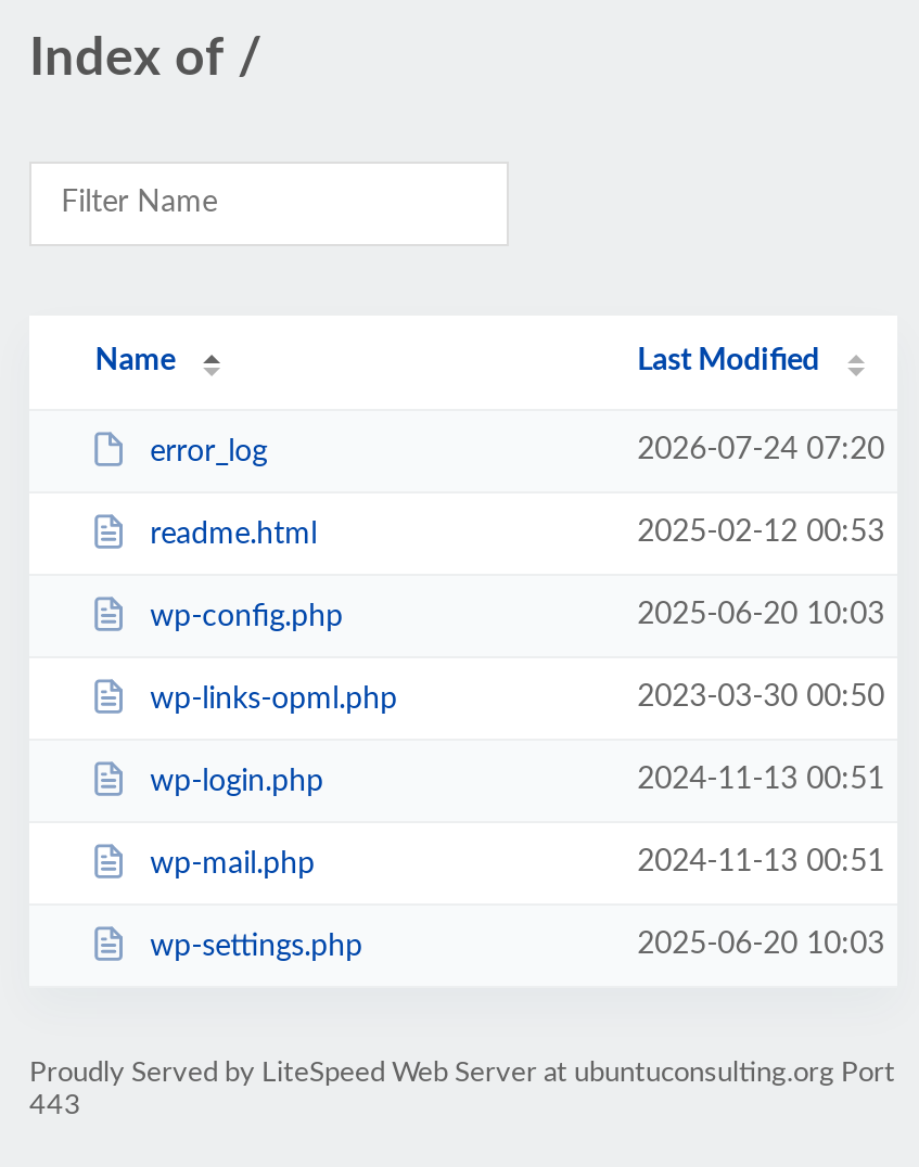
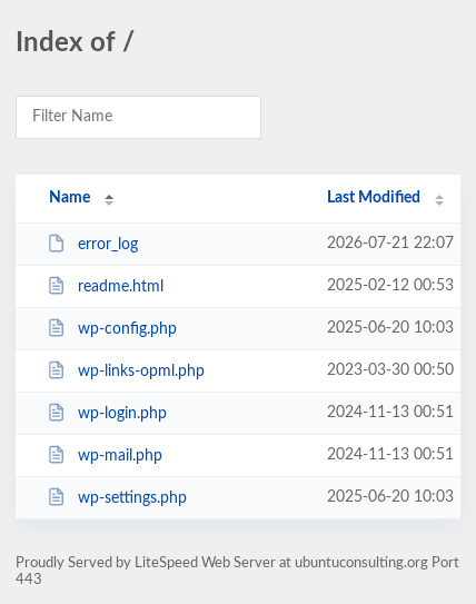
[637,435,884,465] 2026-07-24 07:20 -> [327,236,454,251] 2026-07-21 22:07

